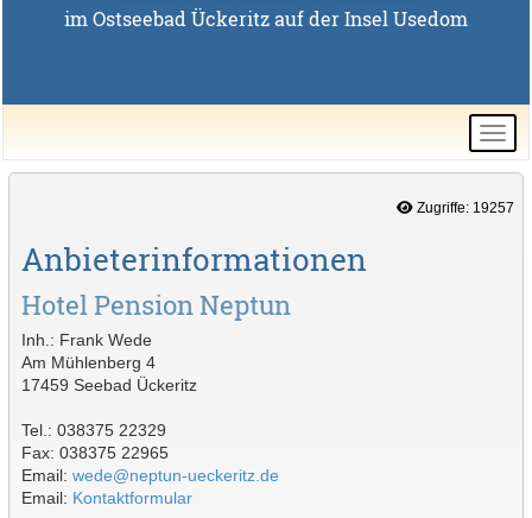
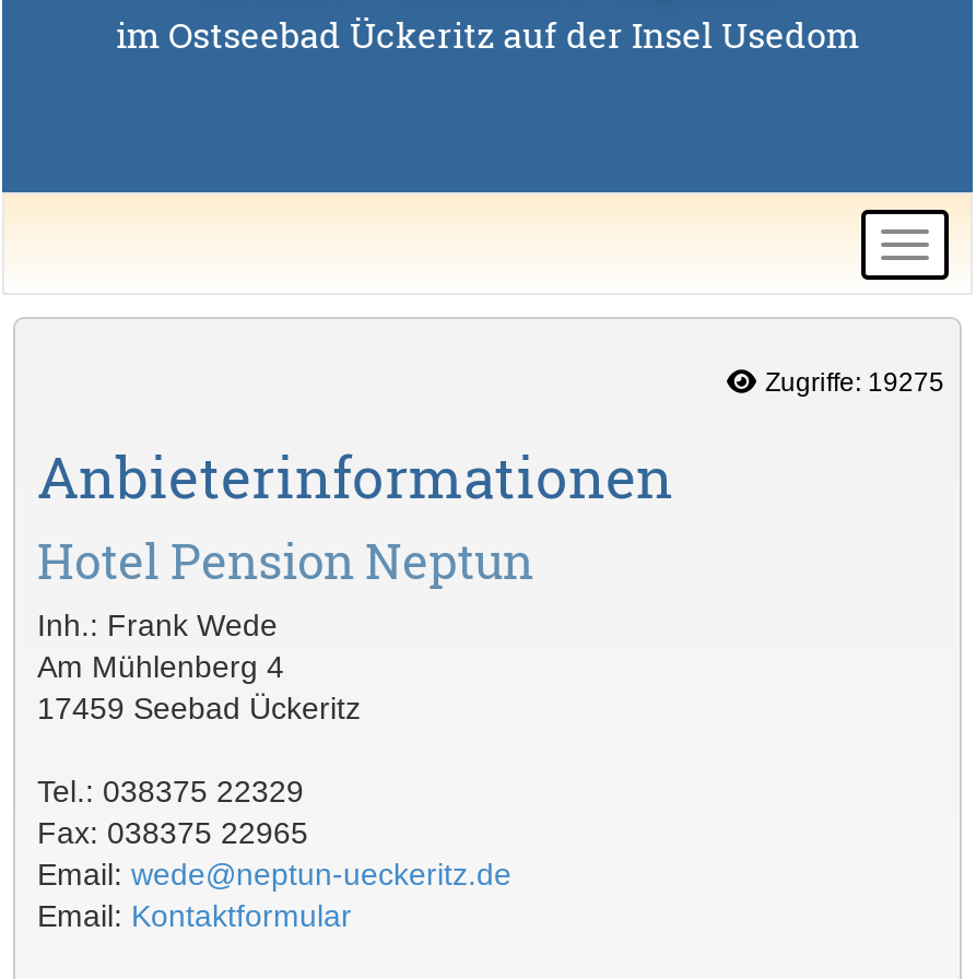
[417,200,514,216] Zugriffe: 19257 -> [765,367,944,398] Zugriffe: 19275

